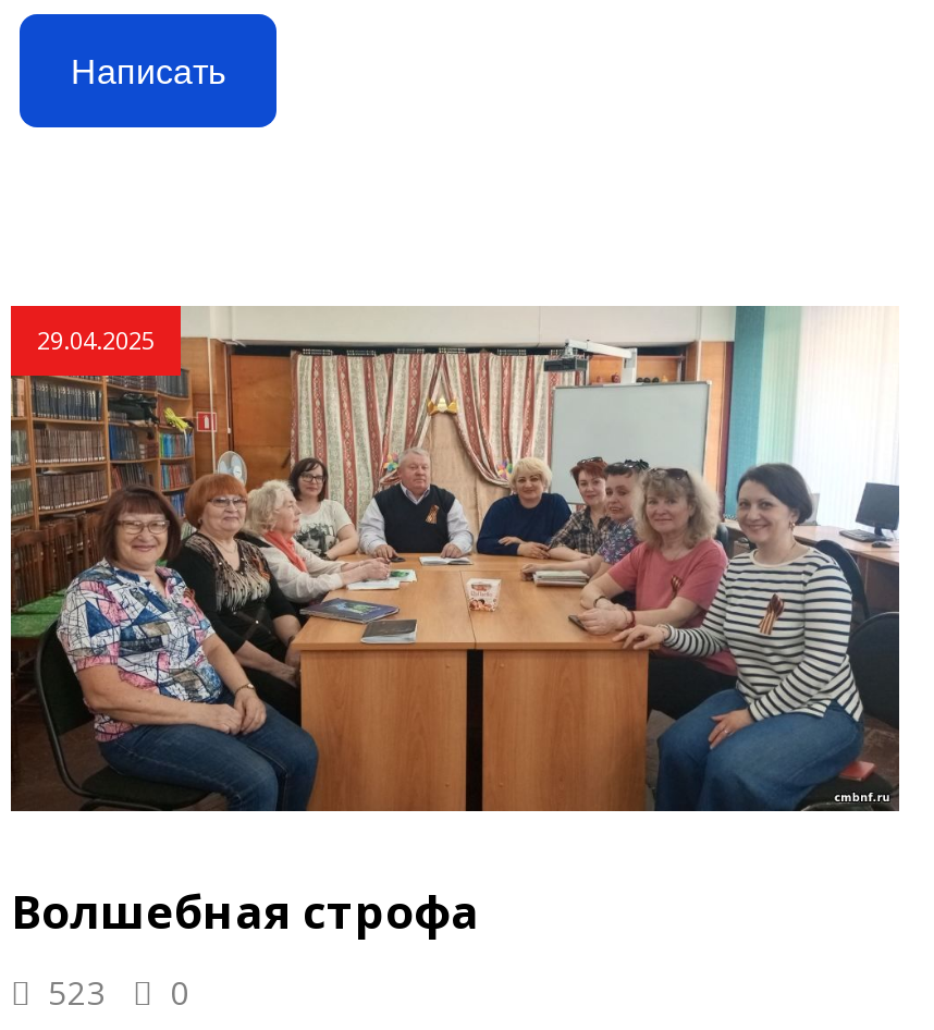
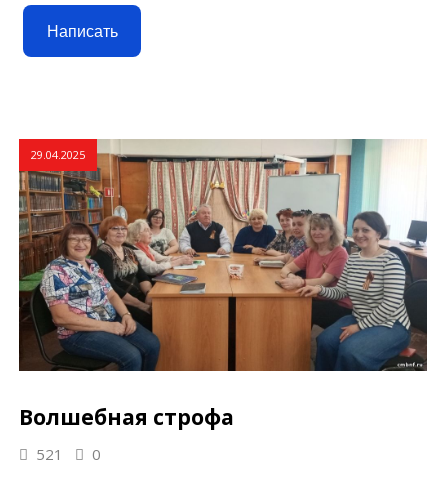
[48,969,189,1013] 523 0 -> [36,444,101,464] 521 0

